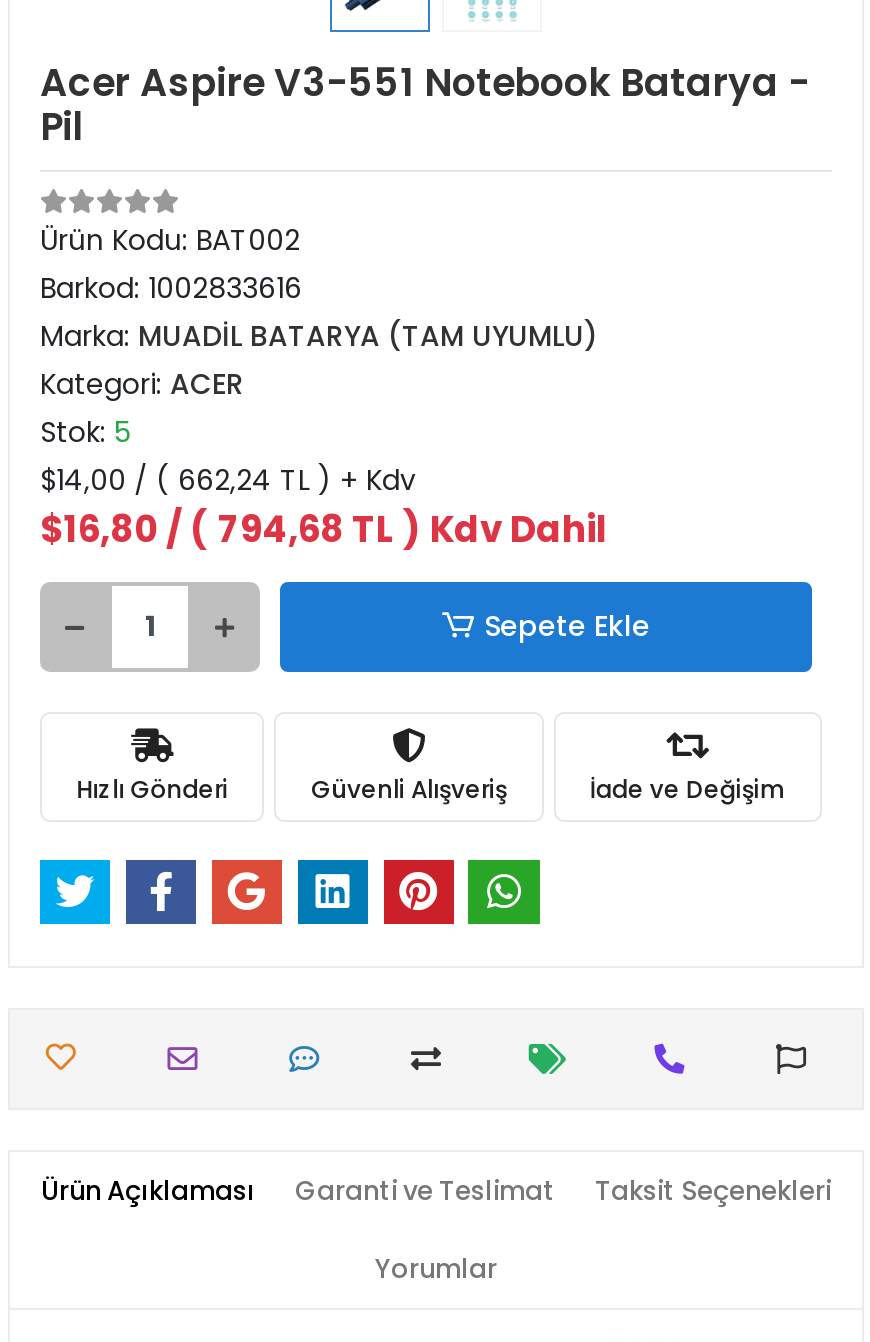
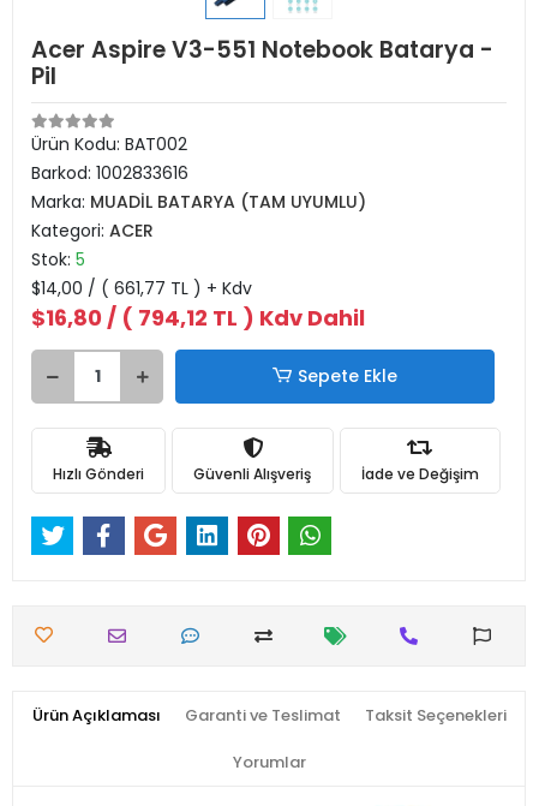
[40,460,416,500] $14,00 / ( 662,24 TL ) + Kdv -> [31,276,252,300] $14,00 / ( 661,77 TL ) + Kdv
[40,504,606,554] $16,80 / ( 794,68 TL ) Kdv Dahil -> [31,303,365,333] $16,80 / ( 794,12 TL ) Kdv Dahil

